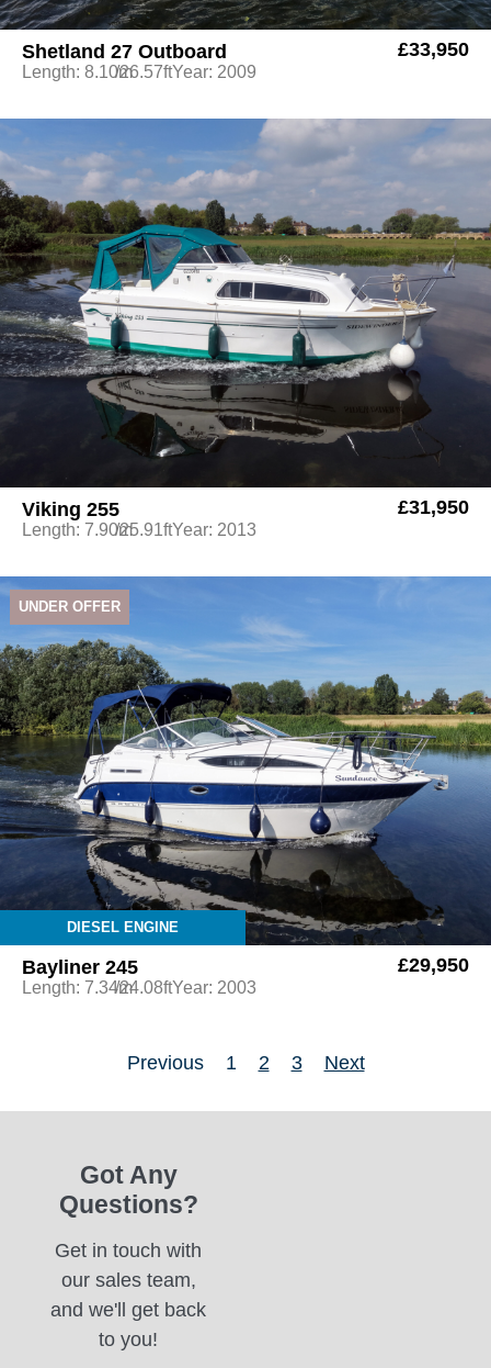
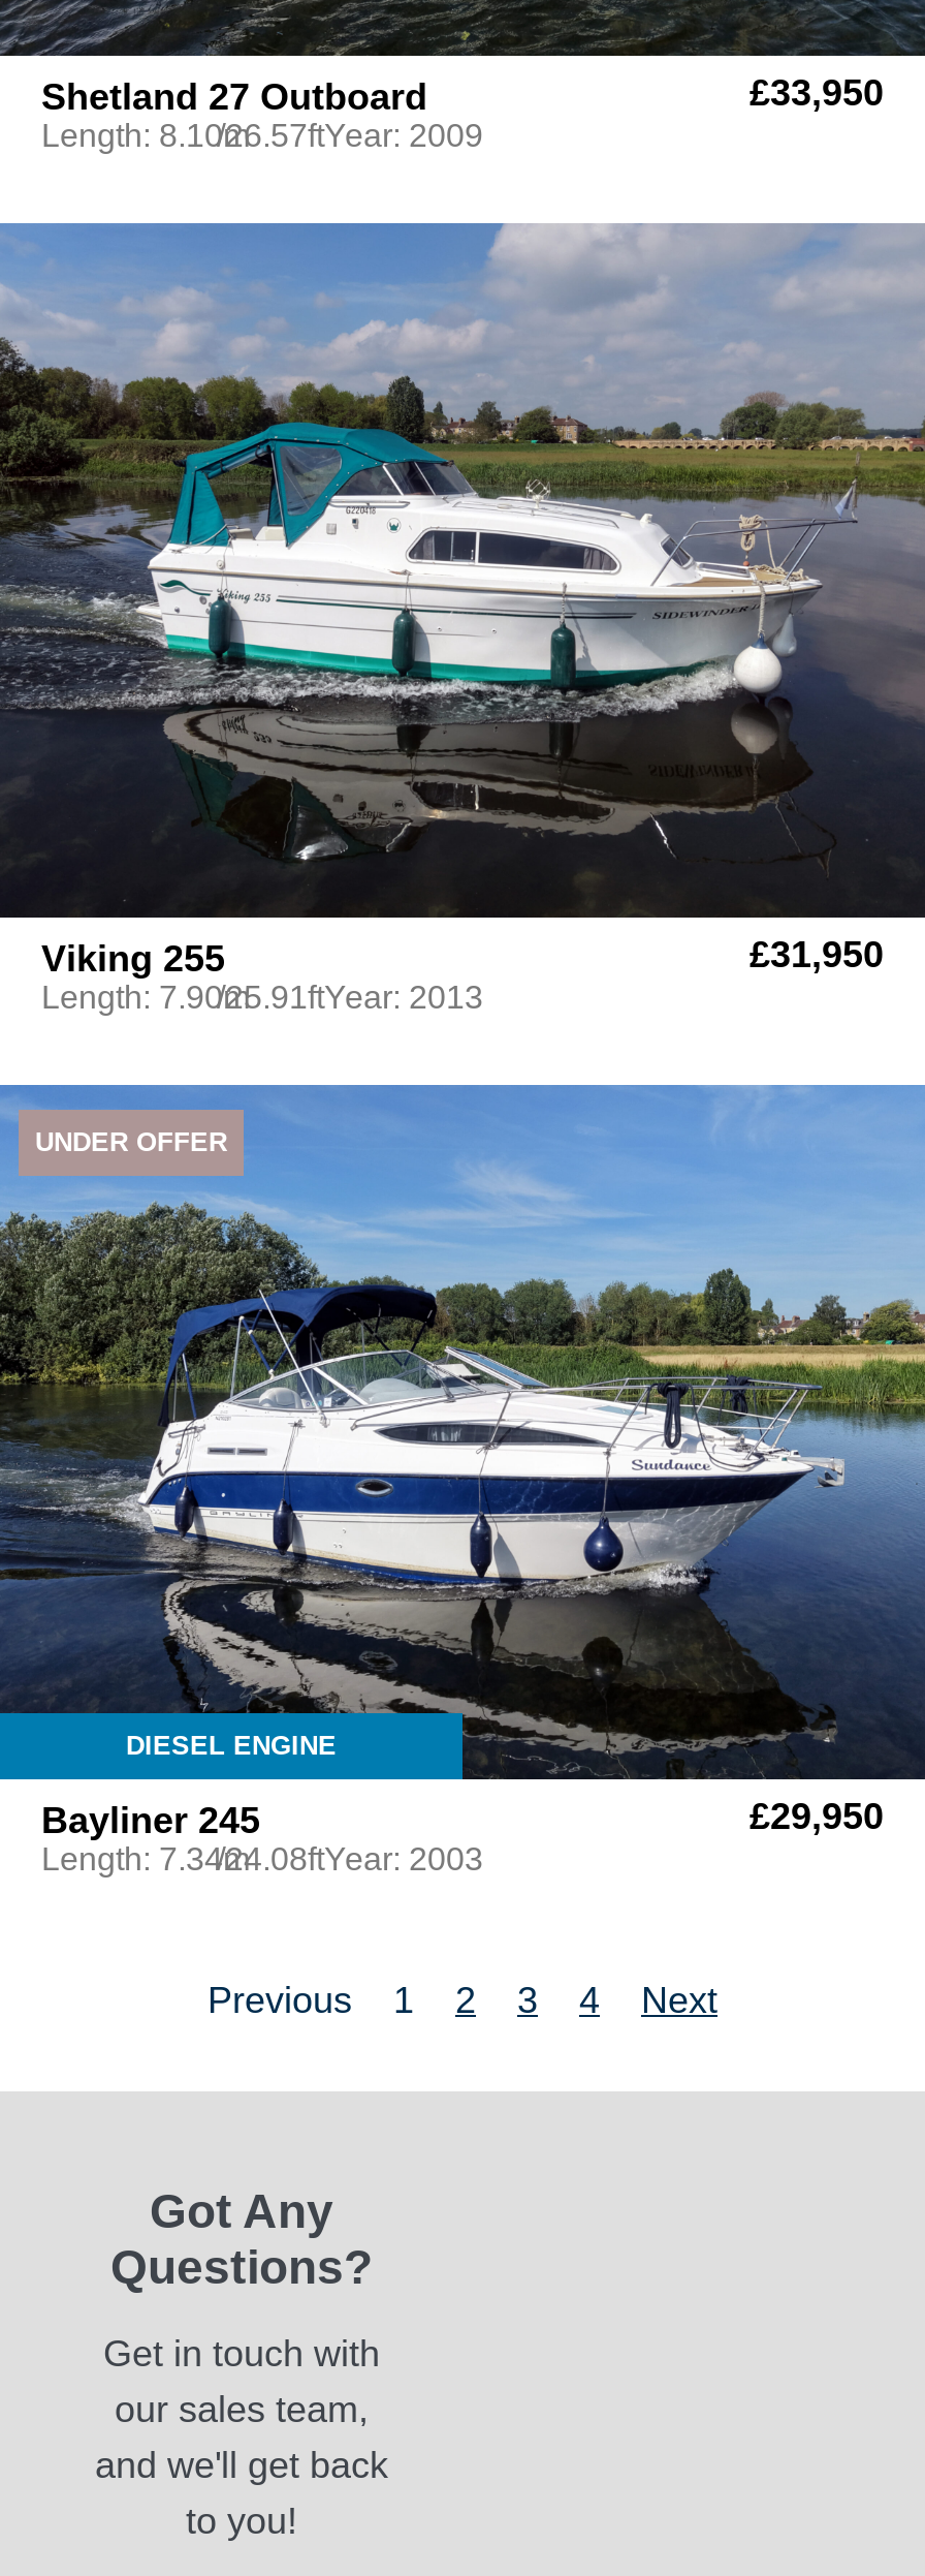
none -> [579,1979,600,2020] 4

